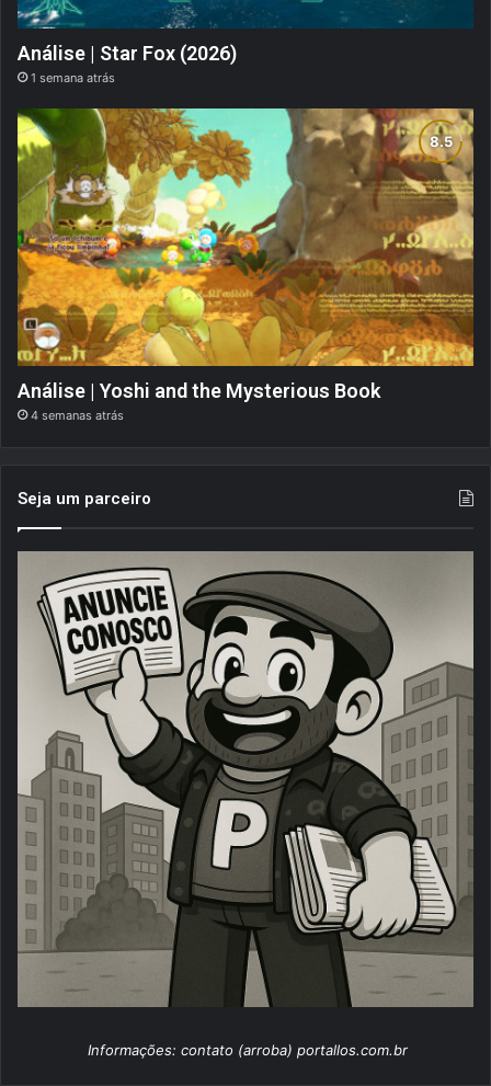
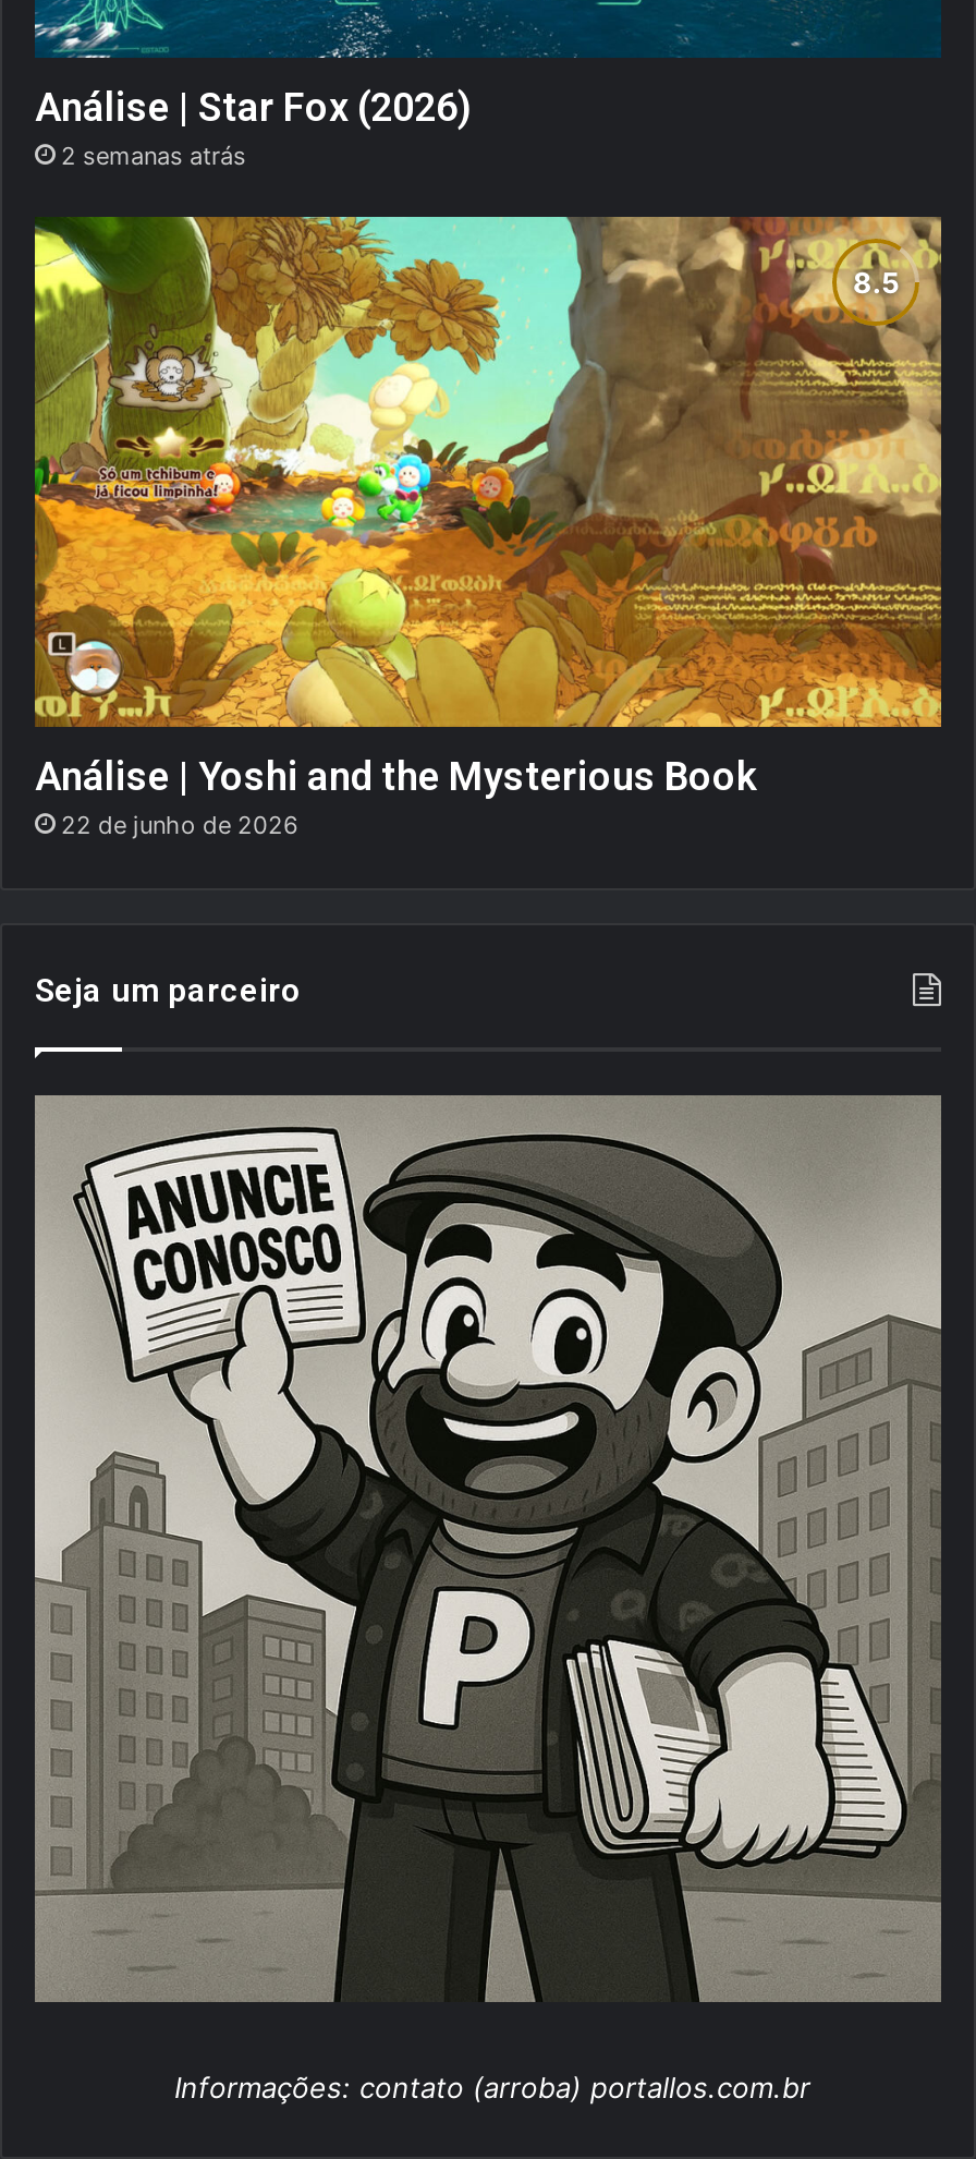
[31,71,115,86] 1 semana atrás -> [61,140,246,171] 2 semanas atrás
[31,408,124,423] 4 semanas atrás -> [61,810,298,840] 22 de junho de 2026

